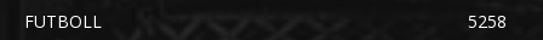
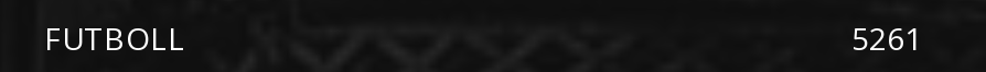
[468,9,507,32] 5258 -> [851,16,922,58] 5261

